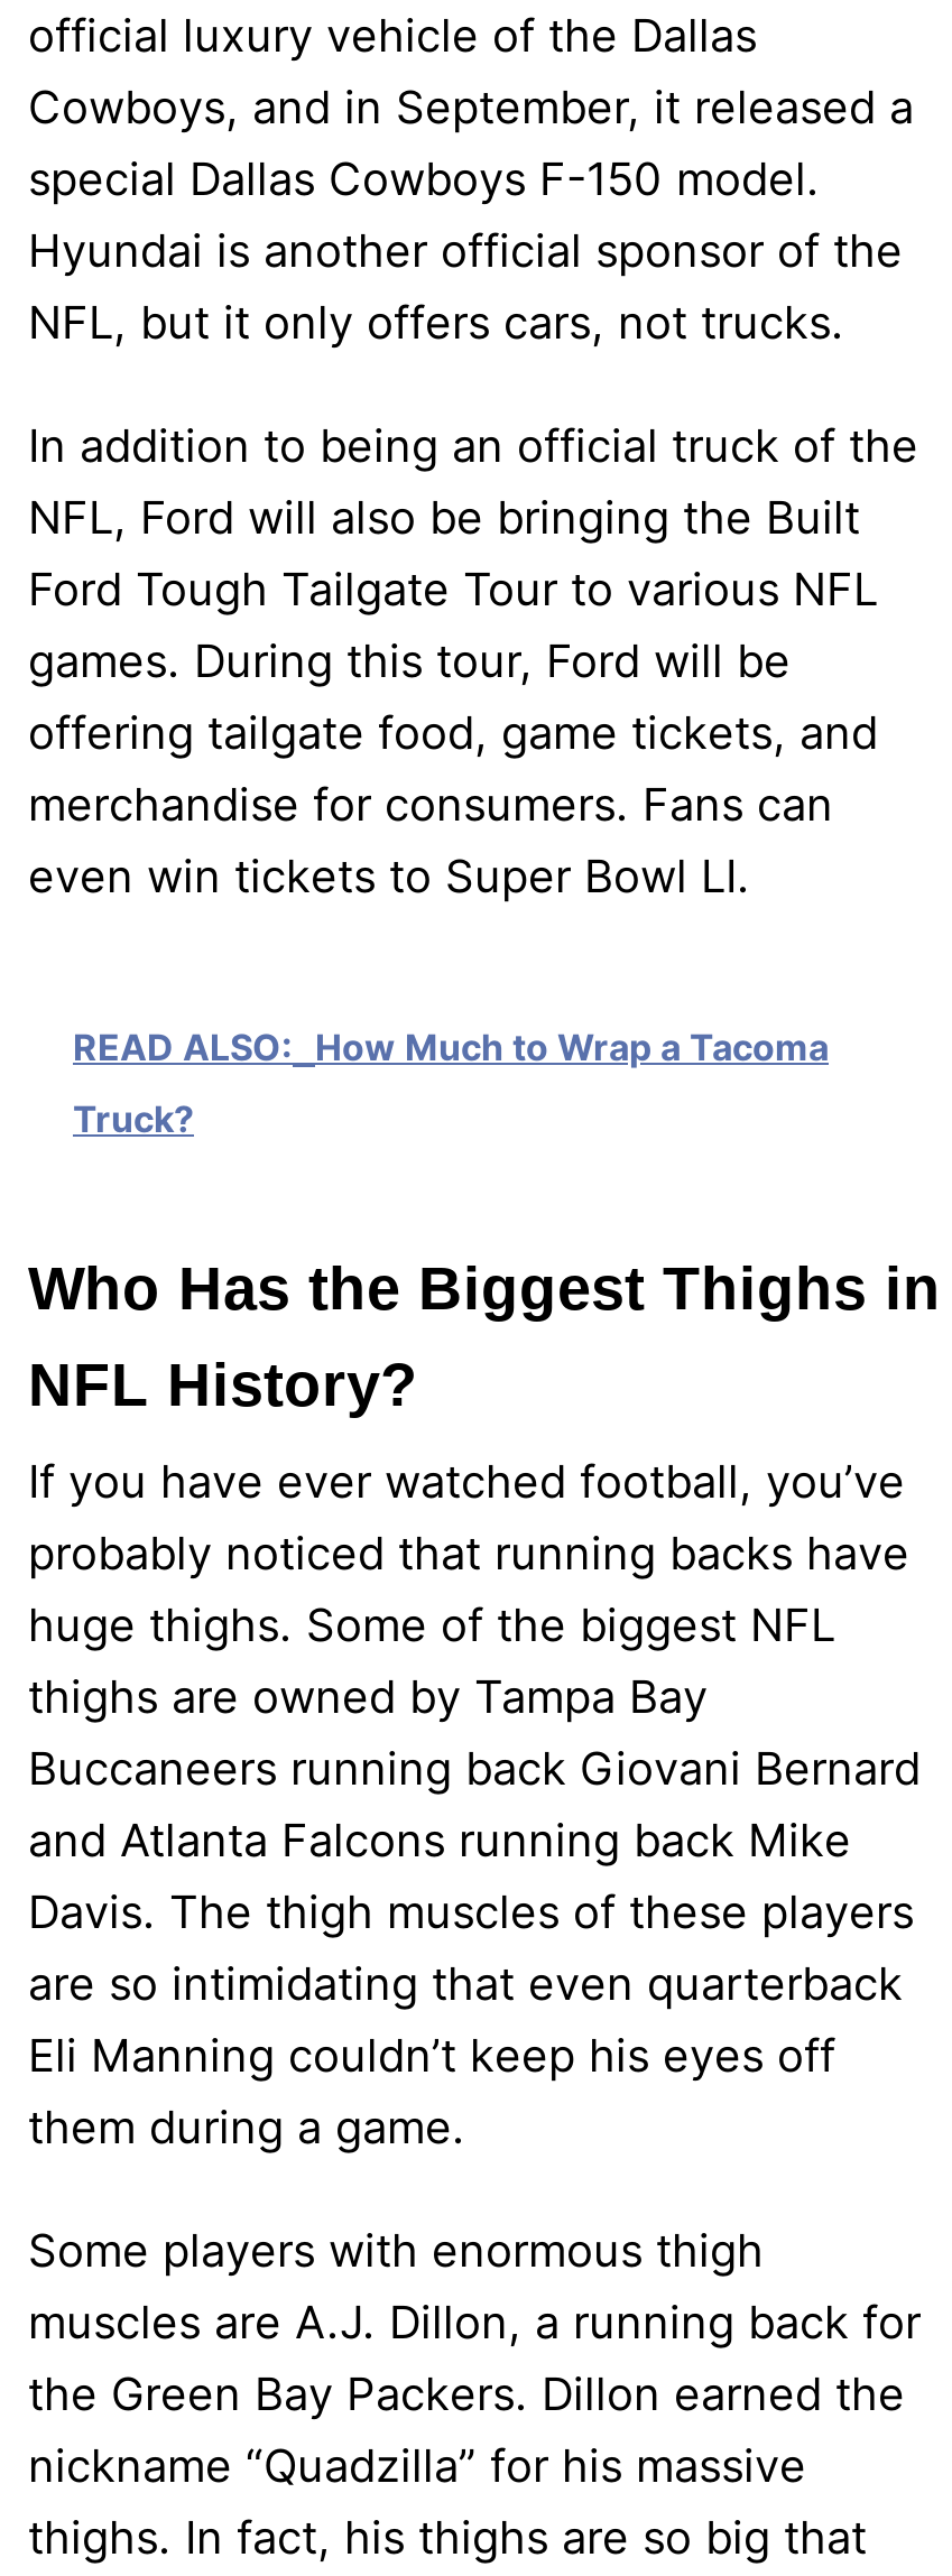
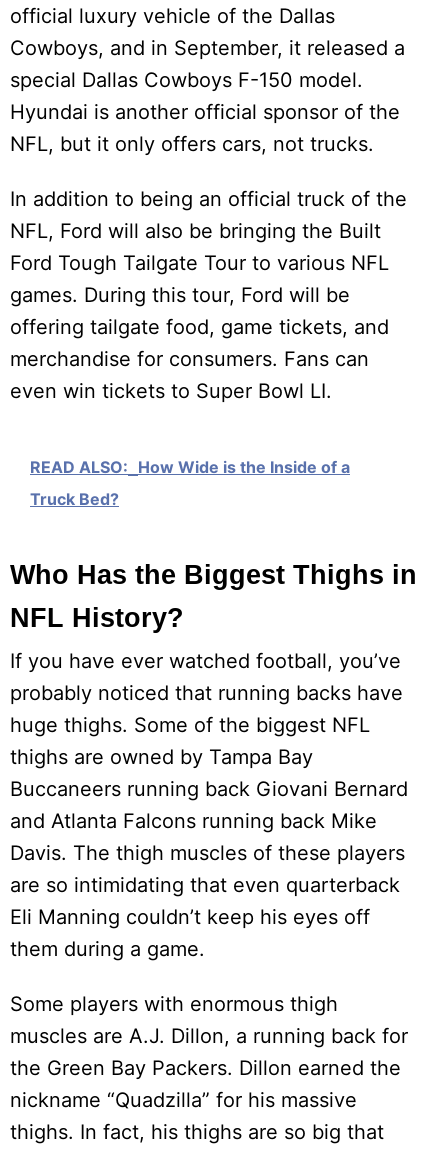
[73,1025,829,1070] READ ALSO: How Much to Wrap a Tacoma -> [30,457,350,477] READ ALSO: How Wide is the Inside of a
[73,1097,194,1142] Truck? -> [30,489,119,509] Truck Bed?

